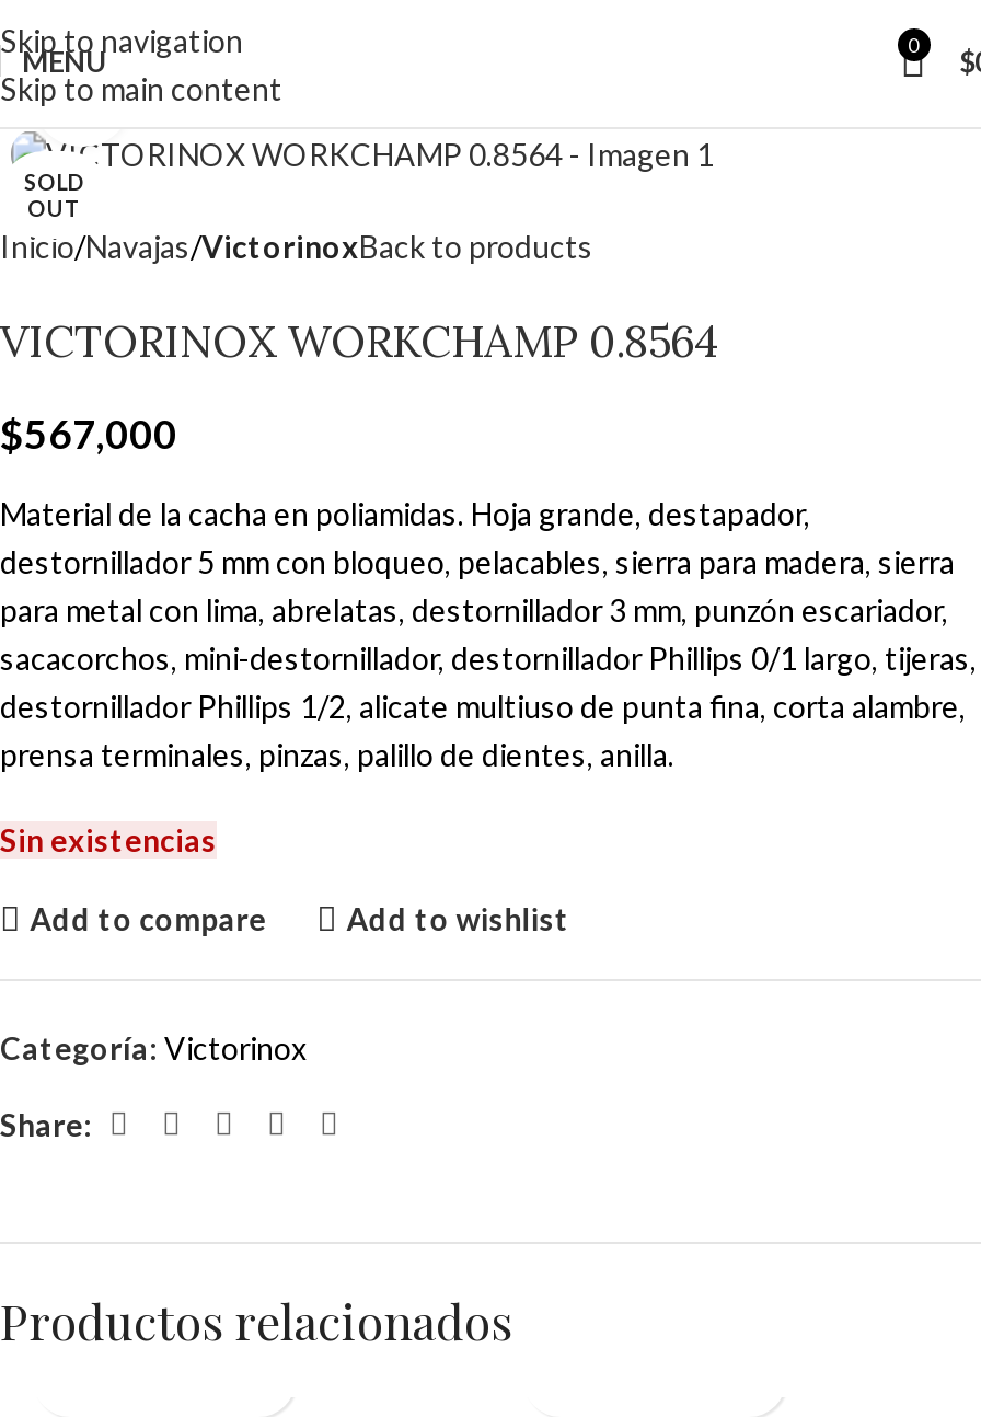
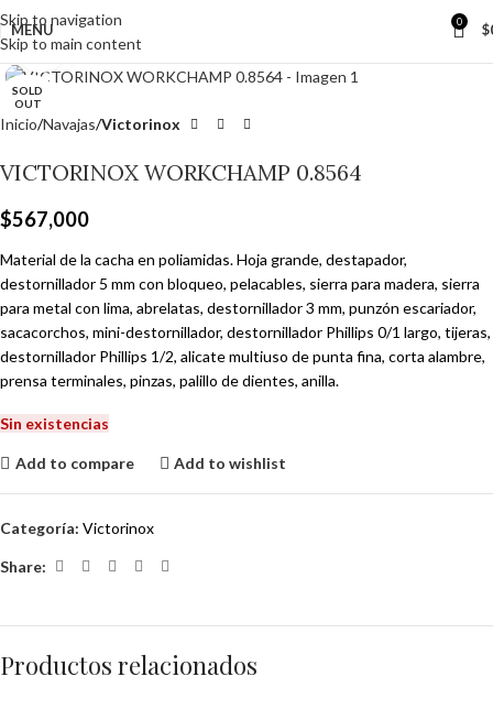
[0,229,593,266] Inicio Navajas VictorinoxBack to products -> [0,115,180,134] Inicio Navajas Victorinox

